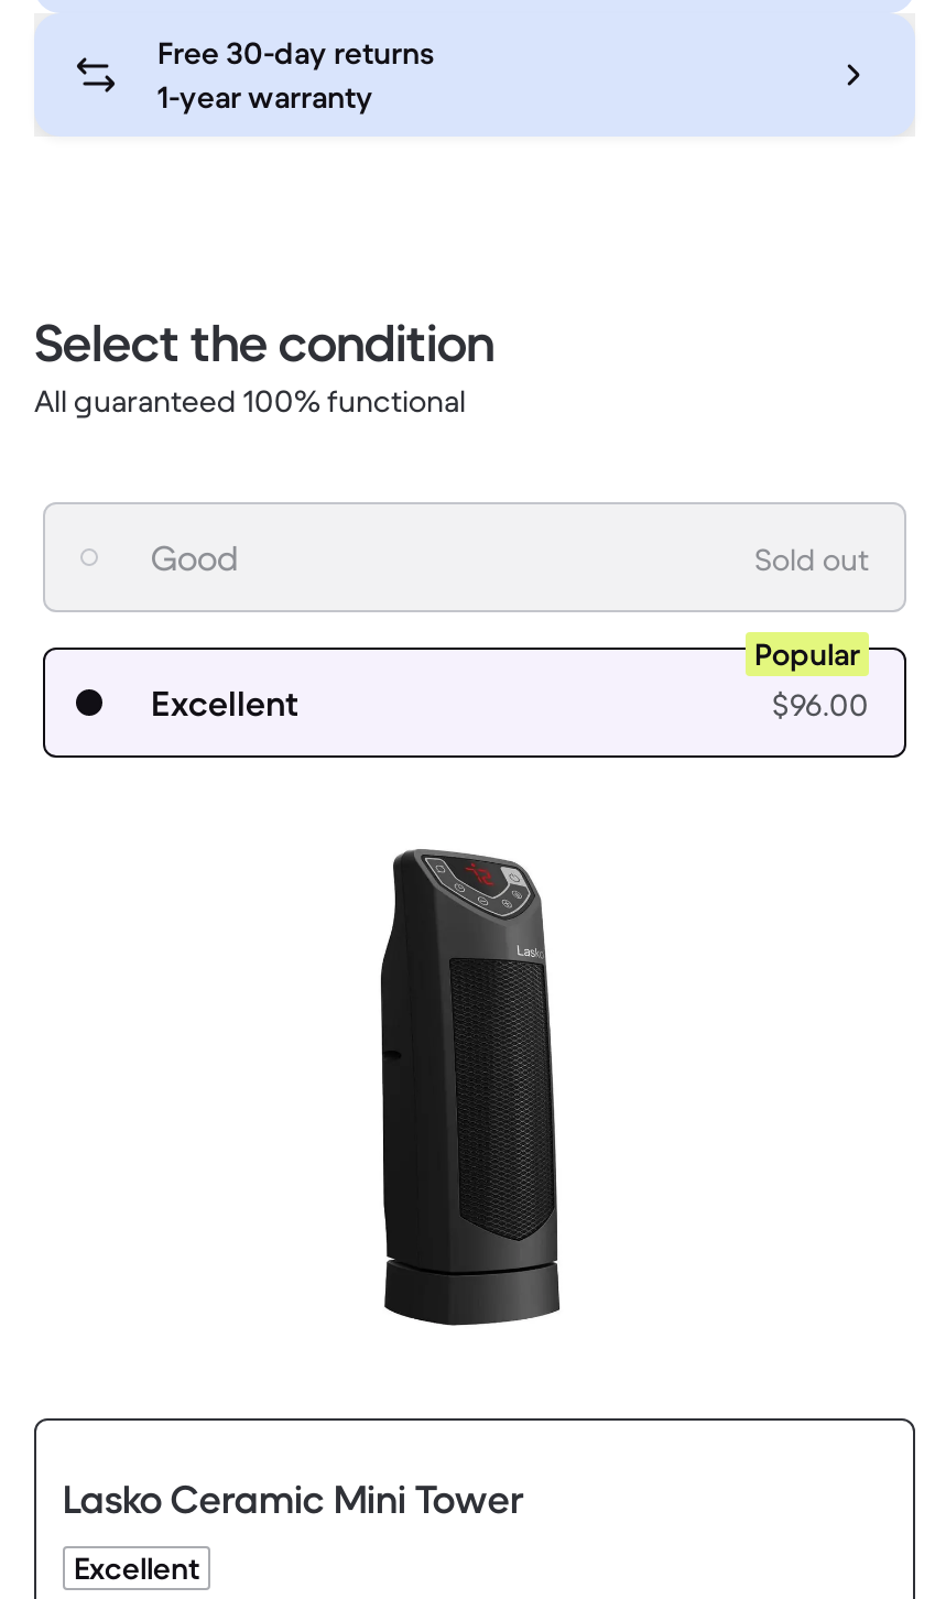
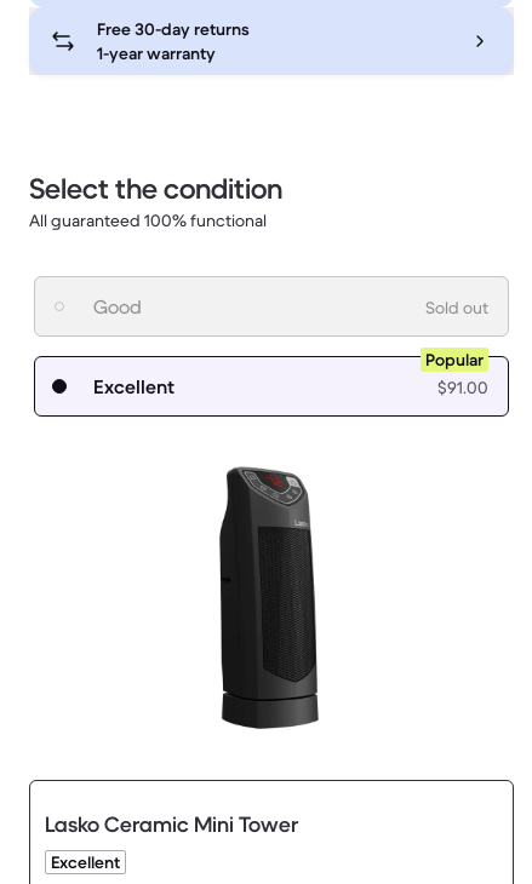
[772,686,869,725] $96.00 -> [437,377,488,399] $91.00

